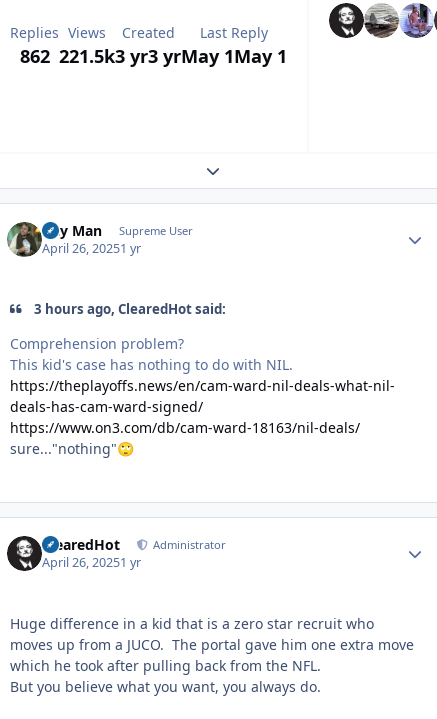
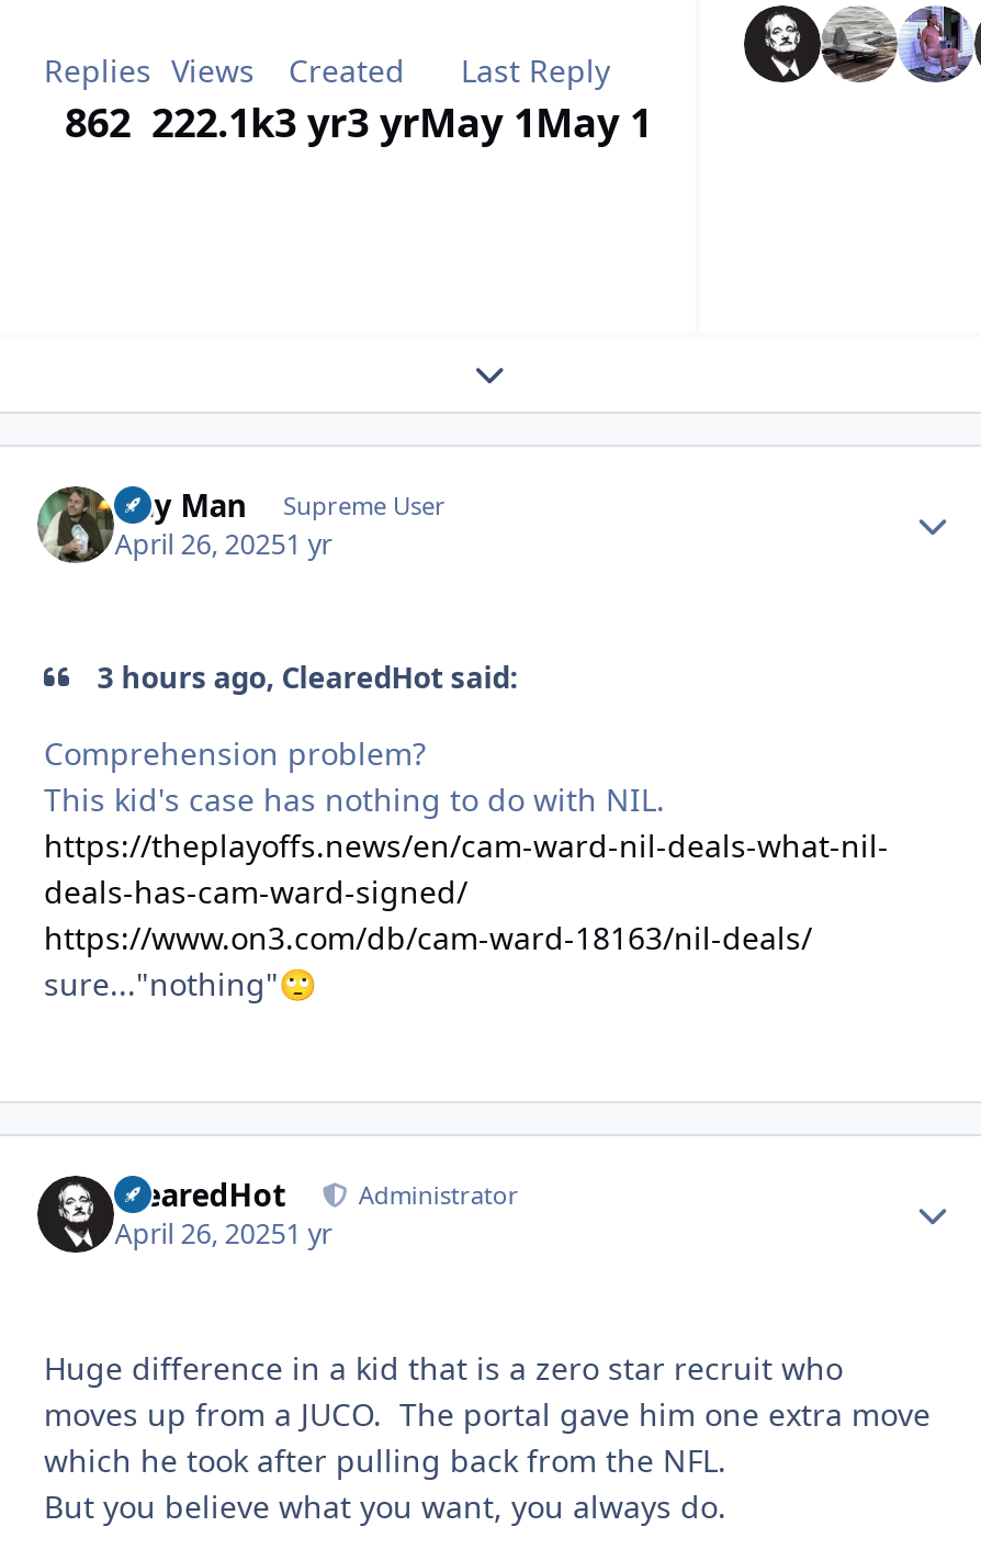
[19,44,287,68] 862 221.5k 3 yr3 yr May 1May 1 -> [65,96,652,149] 862 222.1k 3 yr3 yr May 1May 1

